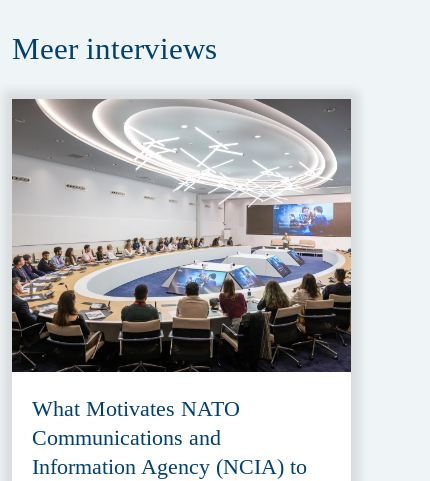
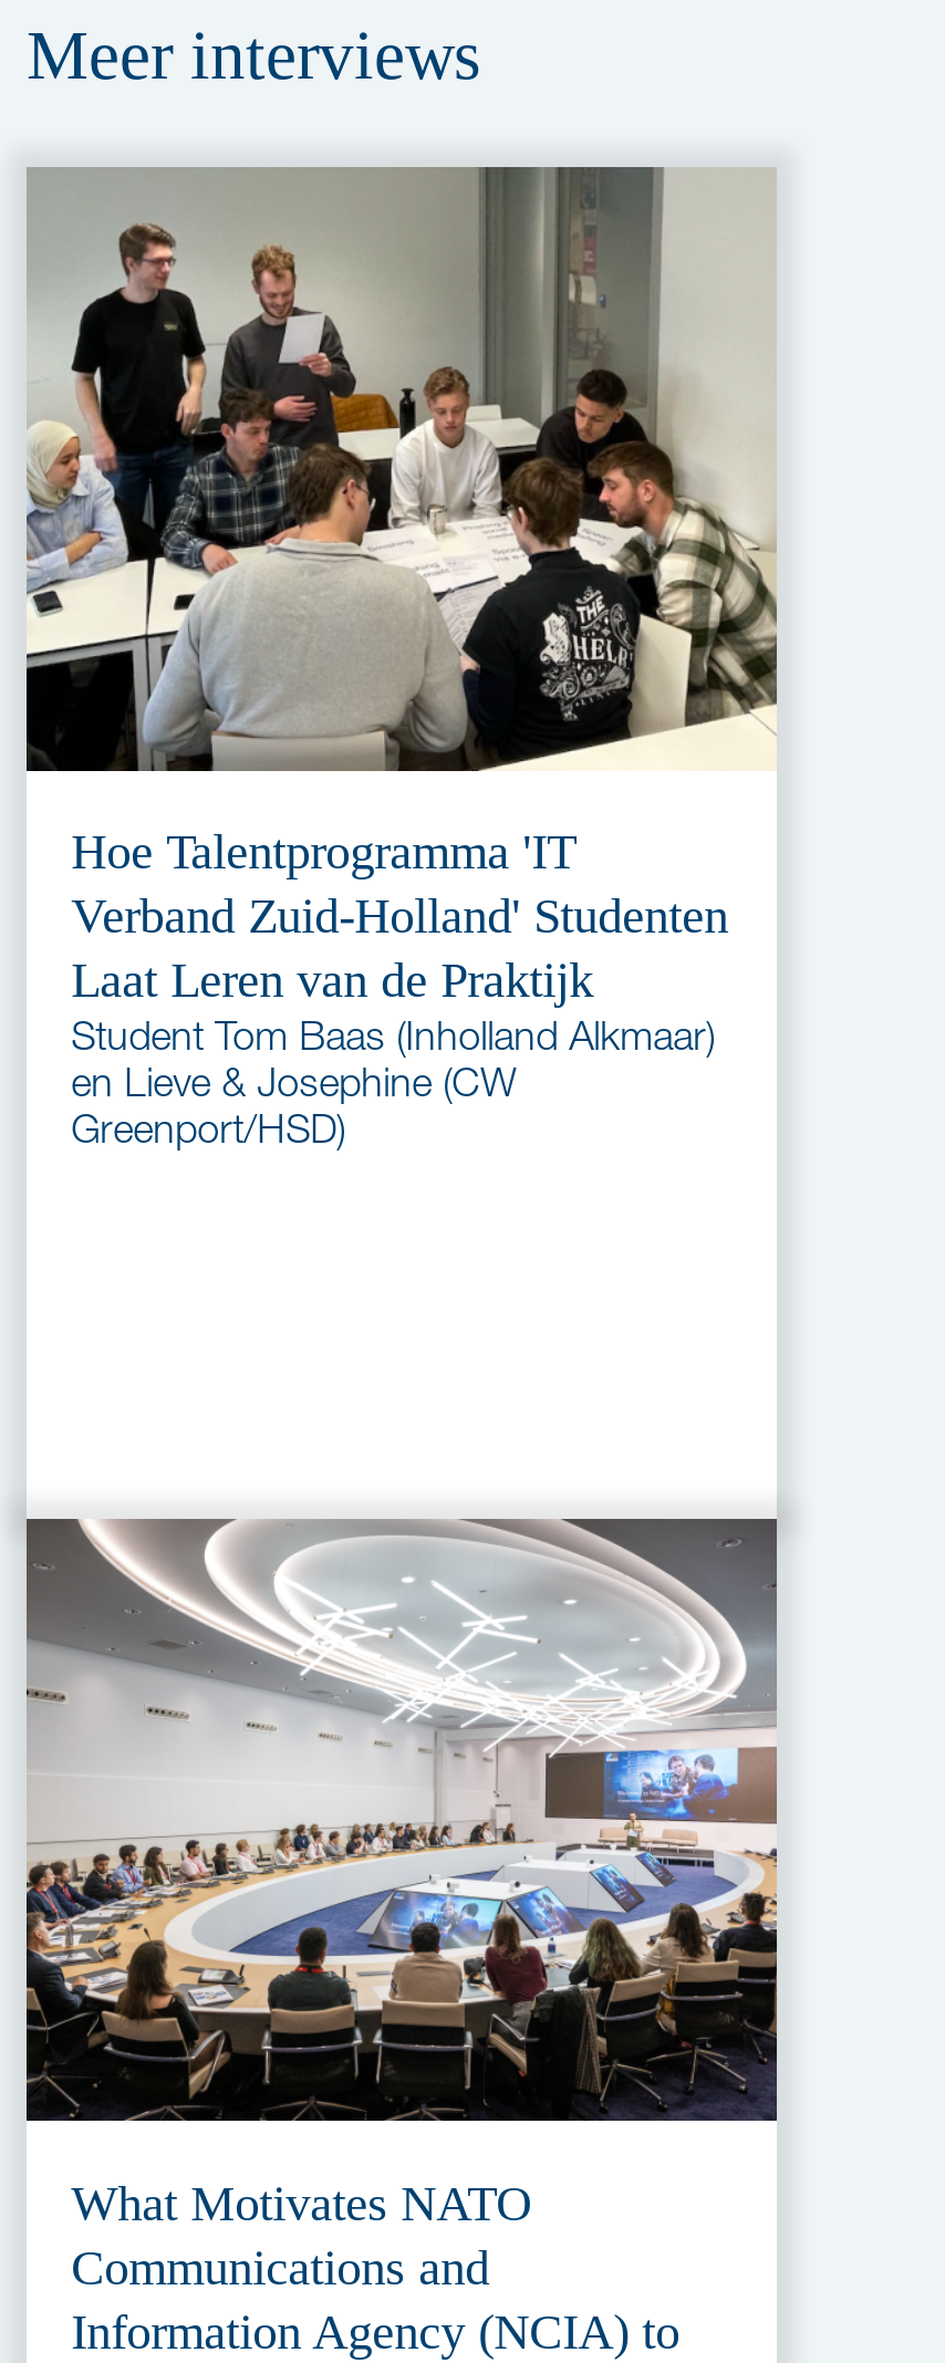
none -> [27,167,777,1152] [image] | Hoe Talentprogramma 'IT | Verband Zuid-Holland' Studenten | Laat Leren van de Praktijk | Student Tom Baas (Inholland Alkmaar) | en Lieve & Josephine (CW | Greenport/HSD)

